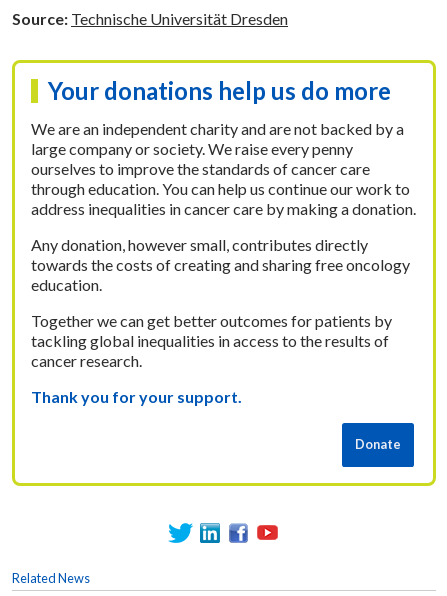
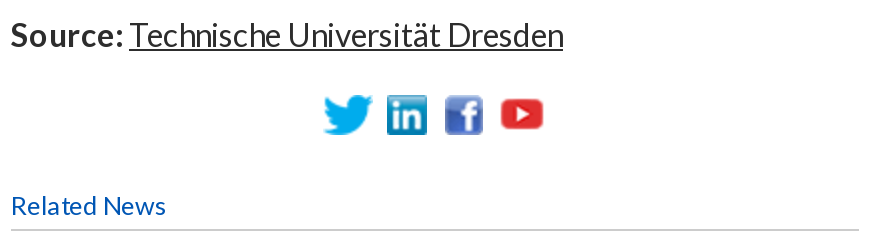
[11,59,437,487] [image] | Your donations help us do more | We are an independent charity and are not backed by a | large company or society. We raise every penny | ourselves to improve the standards of cancer care | through education. You can help us continue our work to | address inequalities in cancer care by making a donation. | Any donation, however small, contributes directly | towards the costs of creating and sharing free oncology | education. | Together we can get better outcomes for patients by | tackling global inequalities in access to the results of | cancer research. | Thank you for your support. -> none

